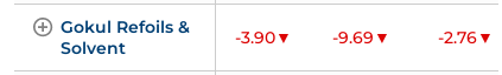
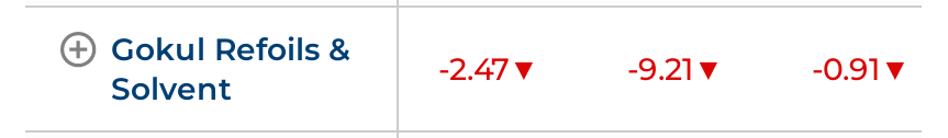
[235,27,275,48] -3.90 -> [438,49,509,88] -2.47
[332,27,374,48] -9.69 -> [627,49,693,88] -9.21
[438,27,477,48] -2.76 -> [812,49,880,88] -0.91

